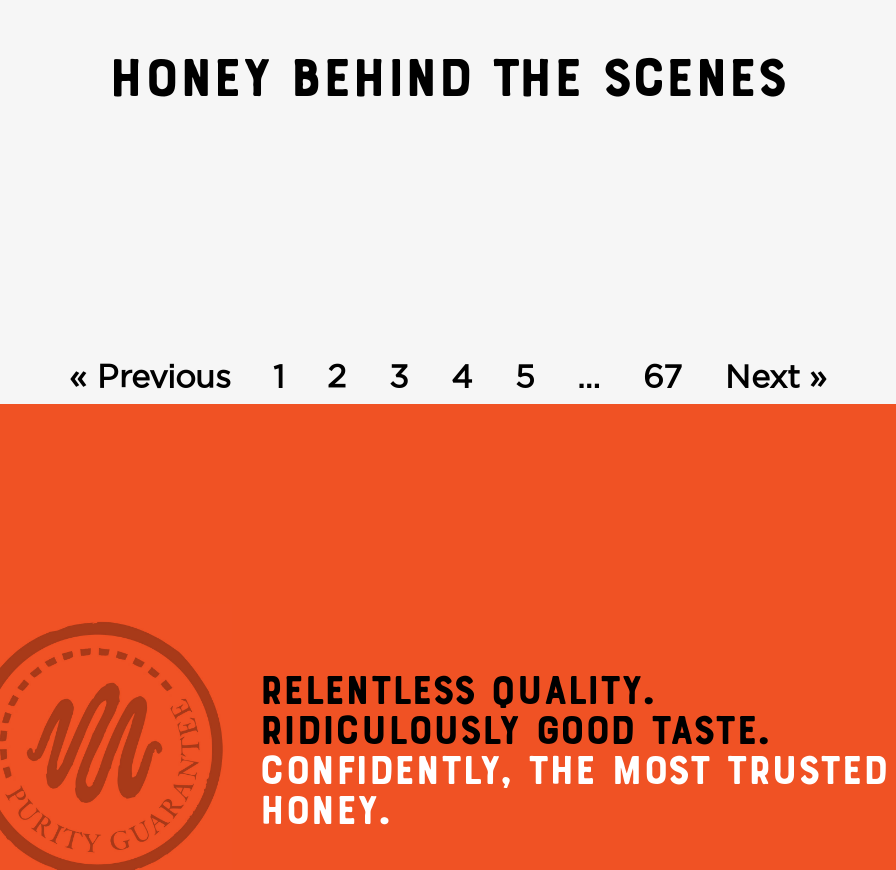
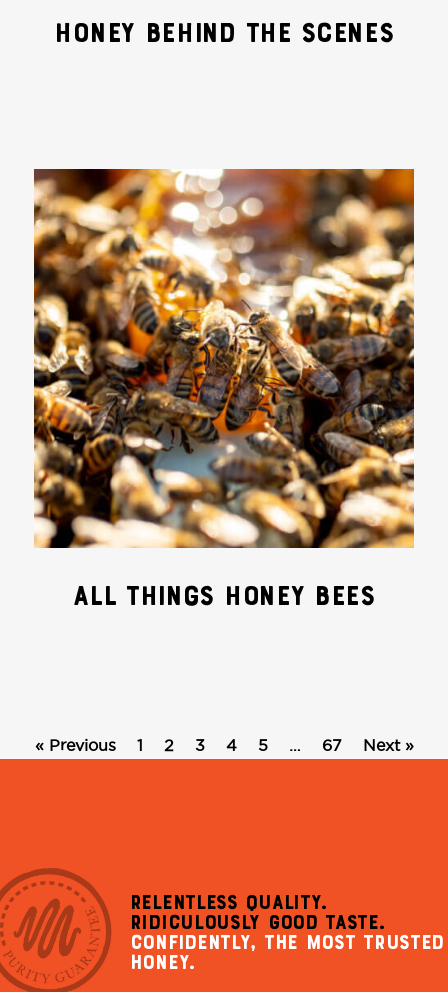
none -> [33,168,415,613] [image] | ALL THINGS HONEY BEES

